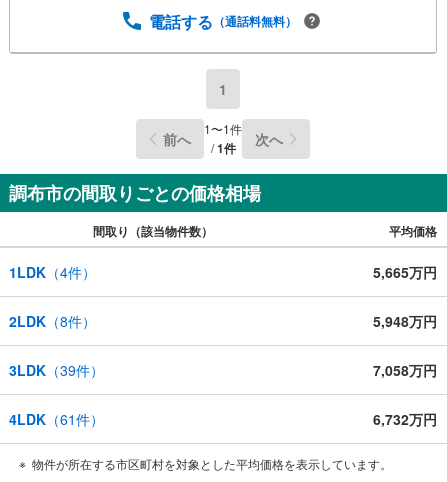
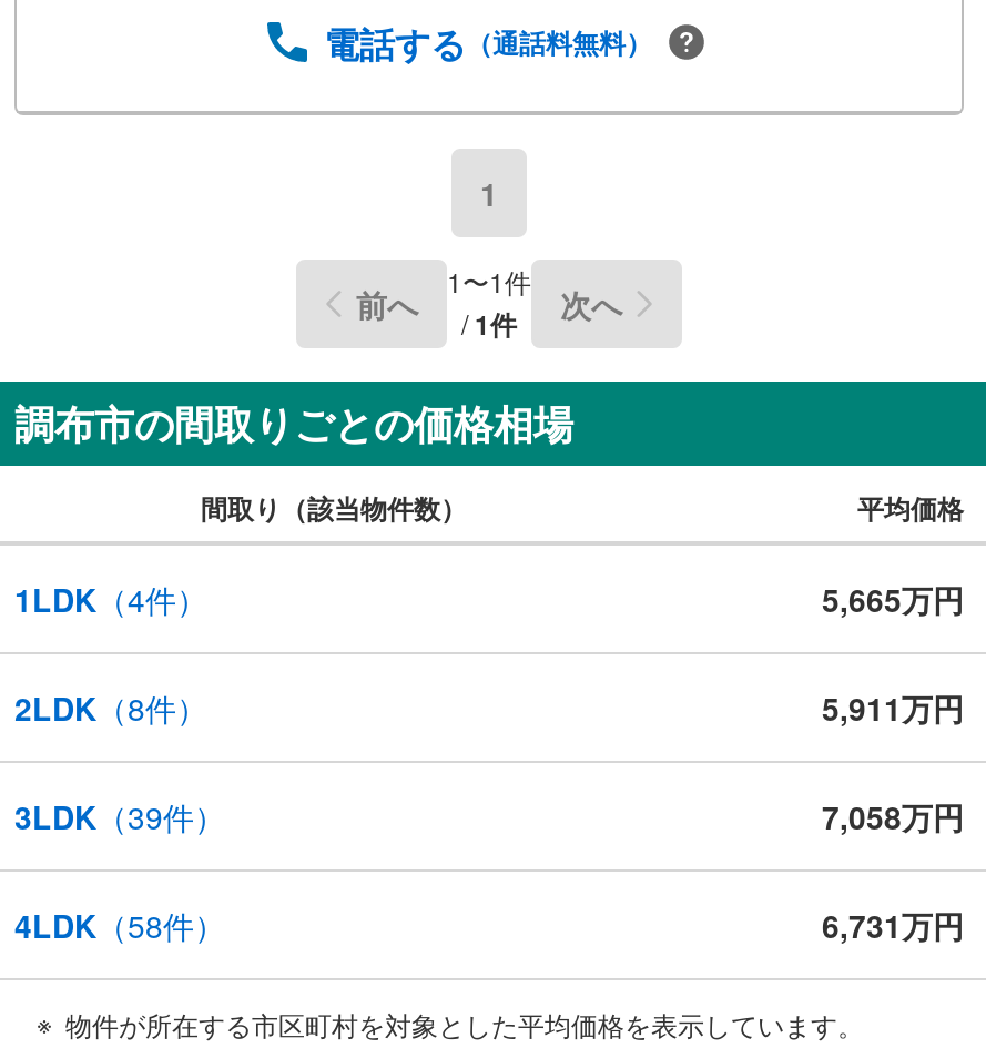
[373,311,437,331] 5,948万円 -> [822,685,964,729] 5,911万円
[9,409,104,429] 4LDK（61件） -> [14,902,225,947] 4LDK（58件）
[373,409,437,429] 6,732万円 -> [822,902,964,947] 6,731万円

